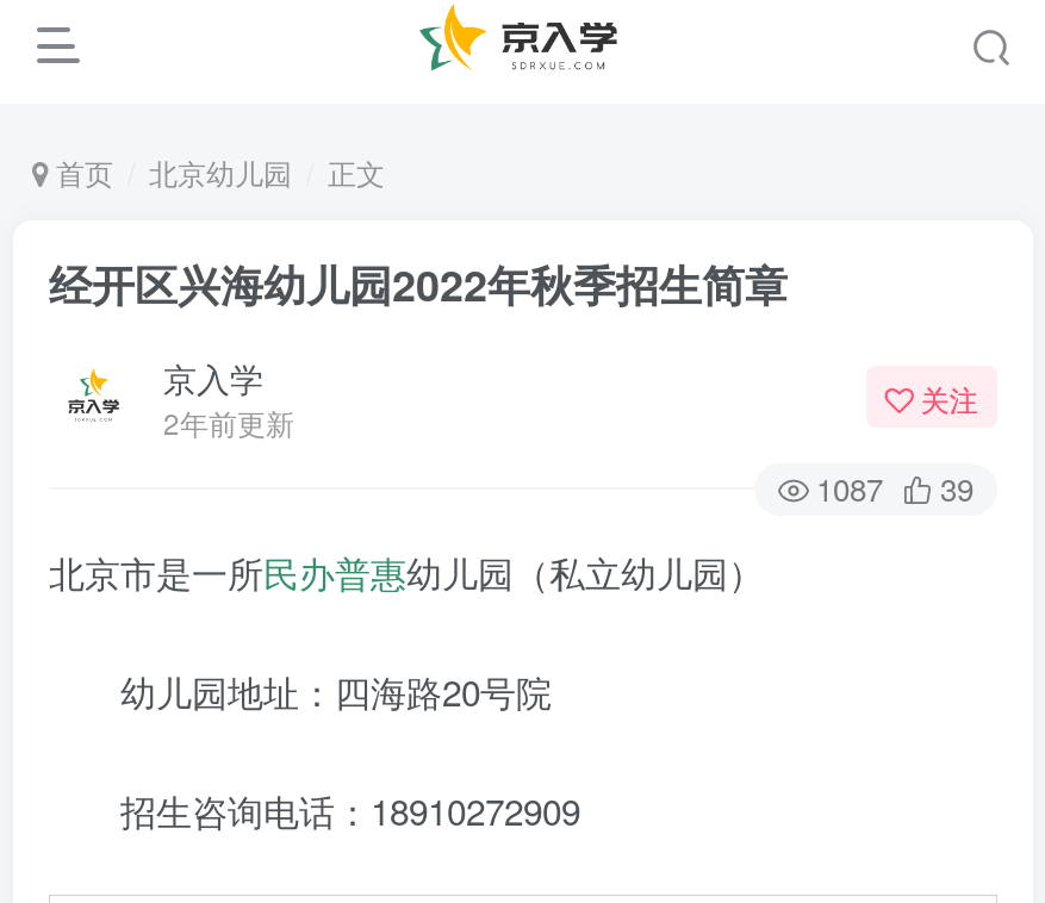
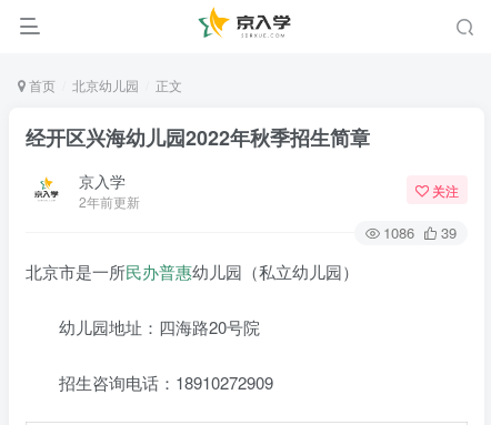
[816,466,974,511] 1087 39 -> [383,222,457,243] 1086 39

